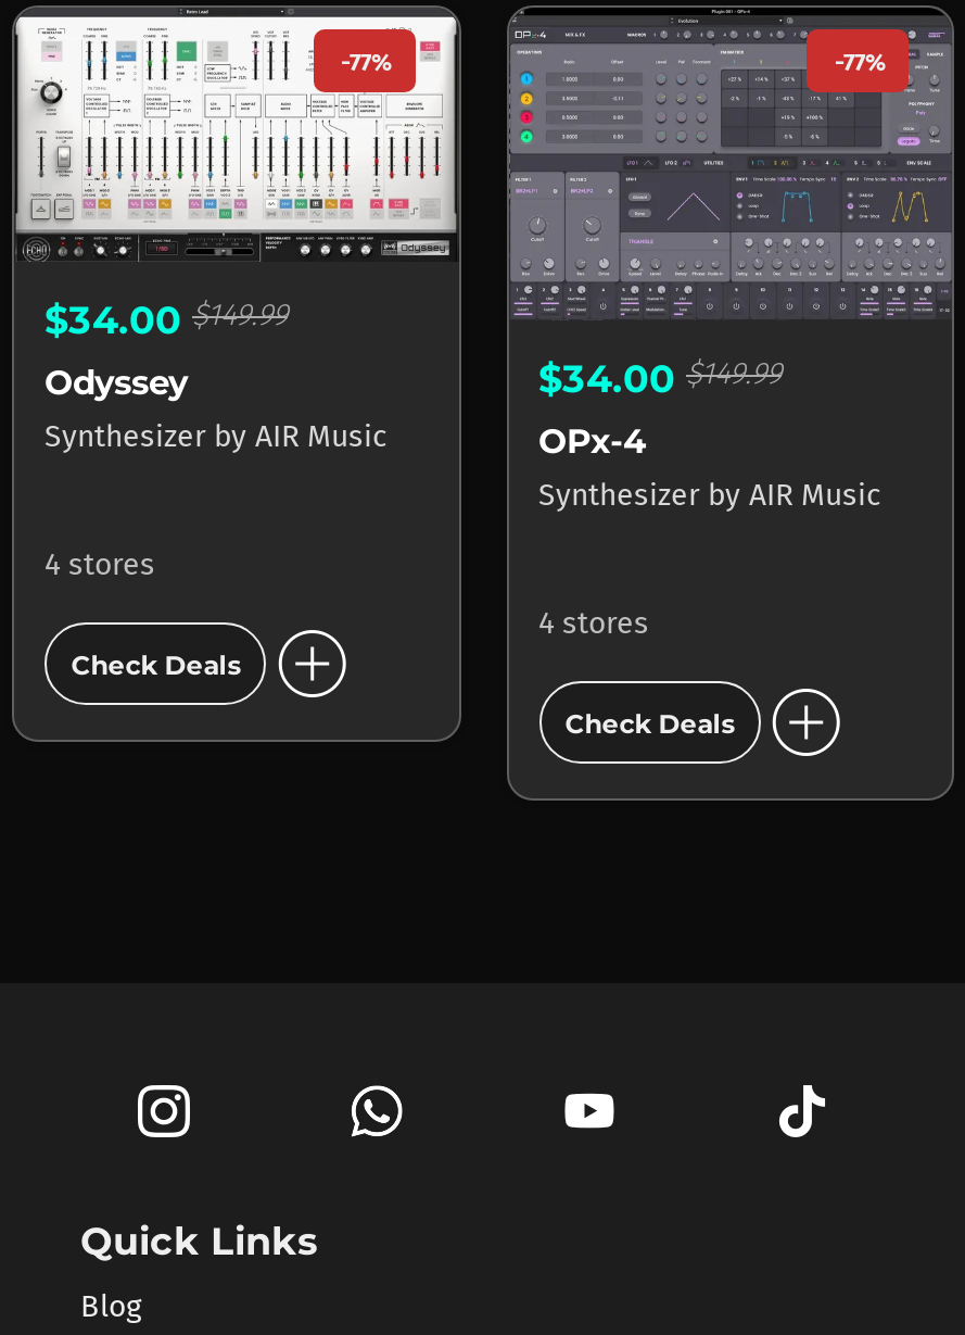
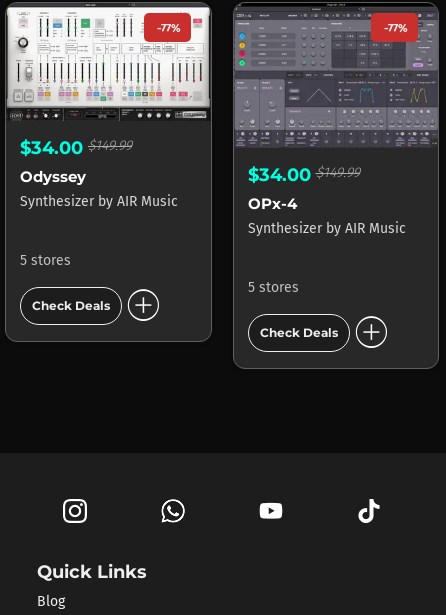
[45,547,155,584] 4 stores -> [20,252,71,269] 5 stores
[538,605,649,642] 4 stores -> [247,279,298,296] 5 stores

